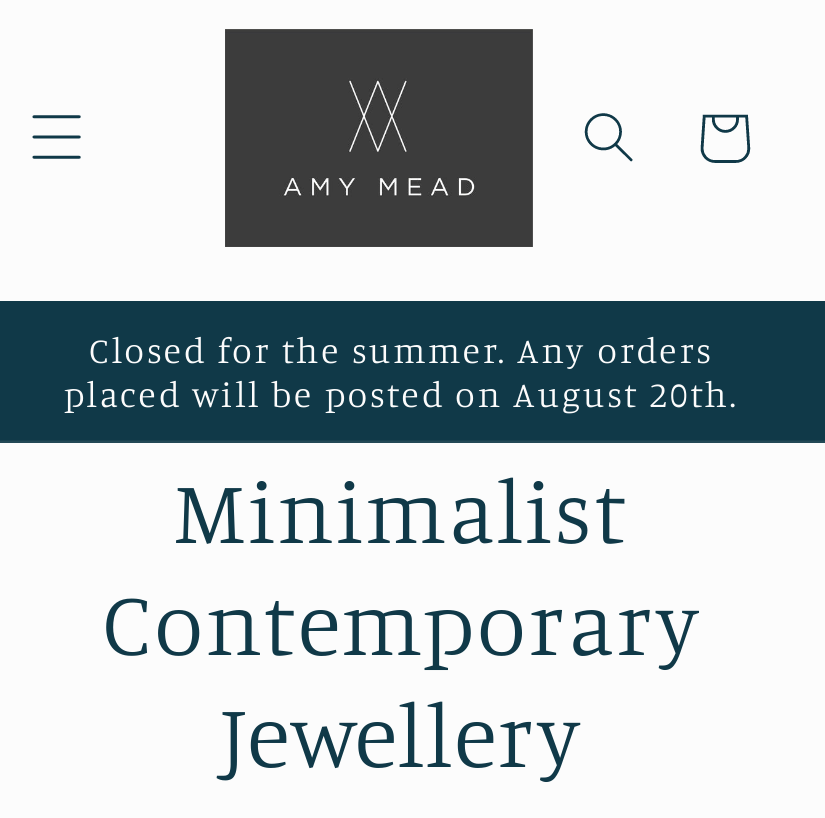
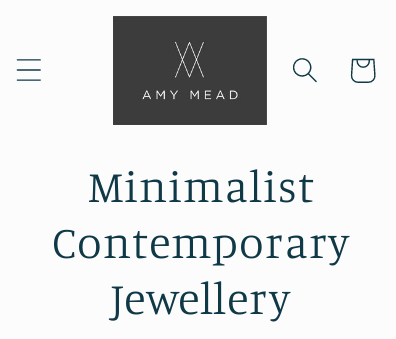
[64,327,738,415] Closed for the summer. Any orders | placed will be posted on August 20th. -> none

